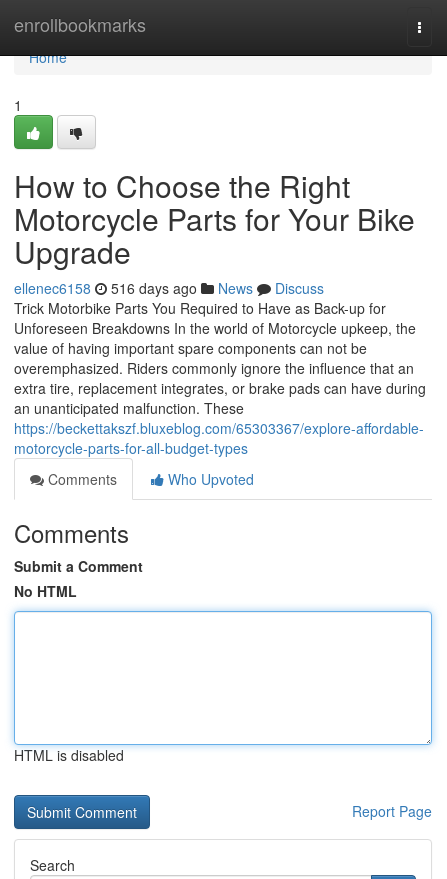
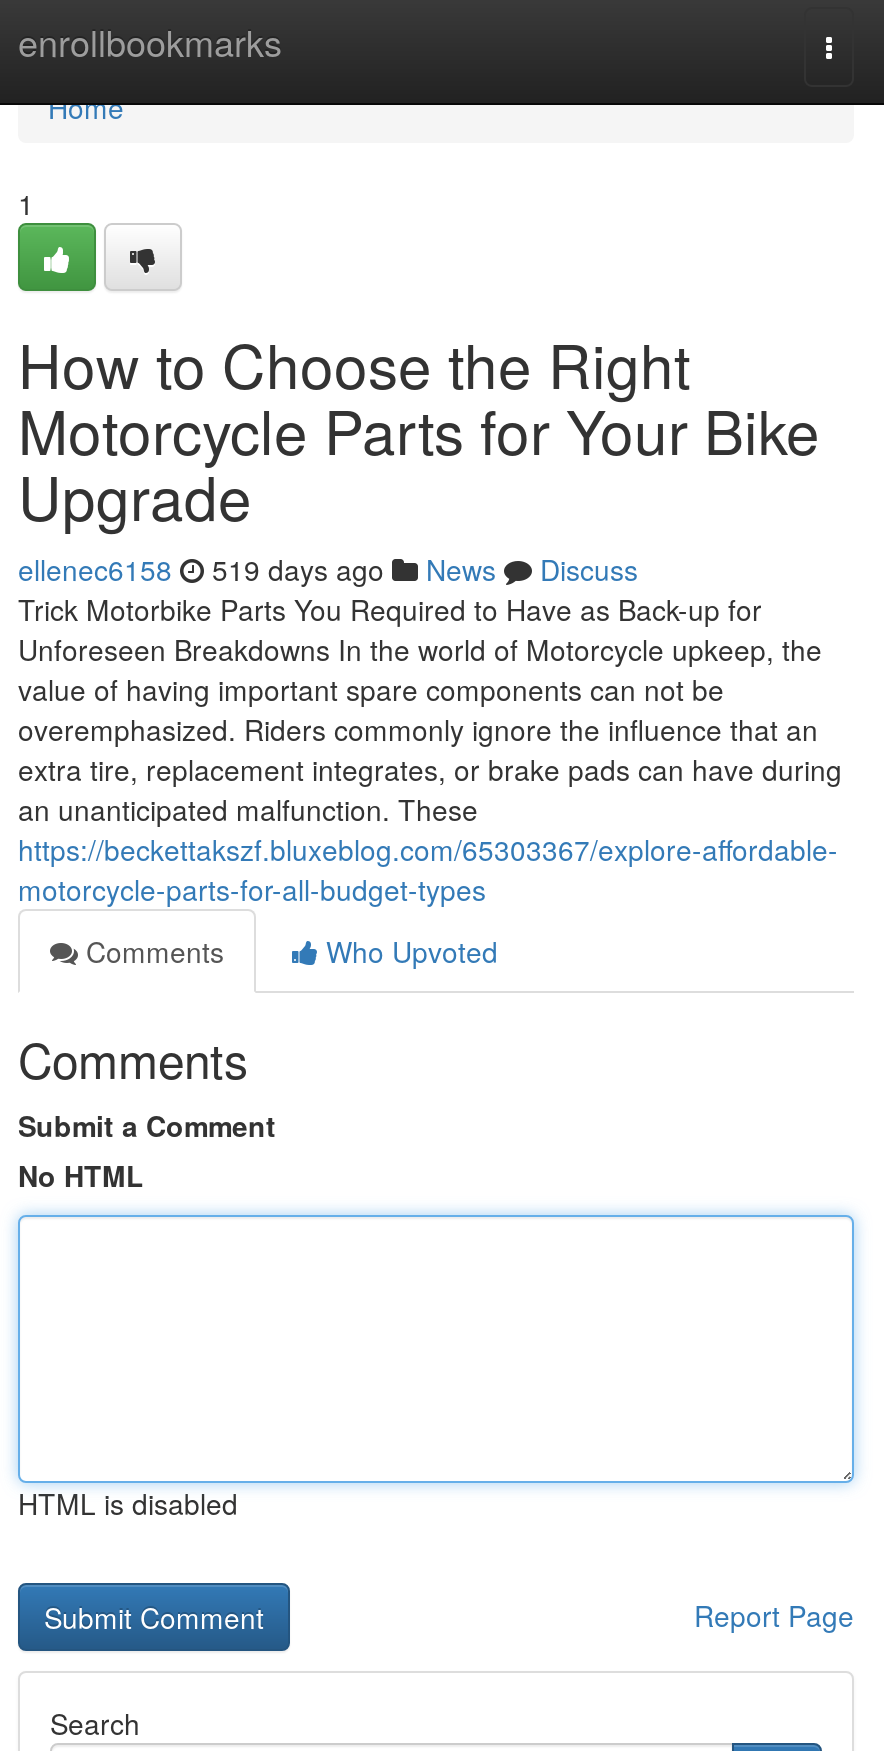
[14,278,324,298] ellenec6158 516 days ago News Discuss -> [18,549,638,589] ellenec6158 519 days ago News Discuss

